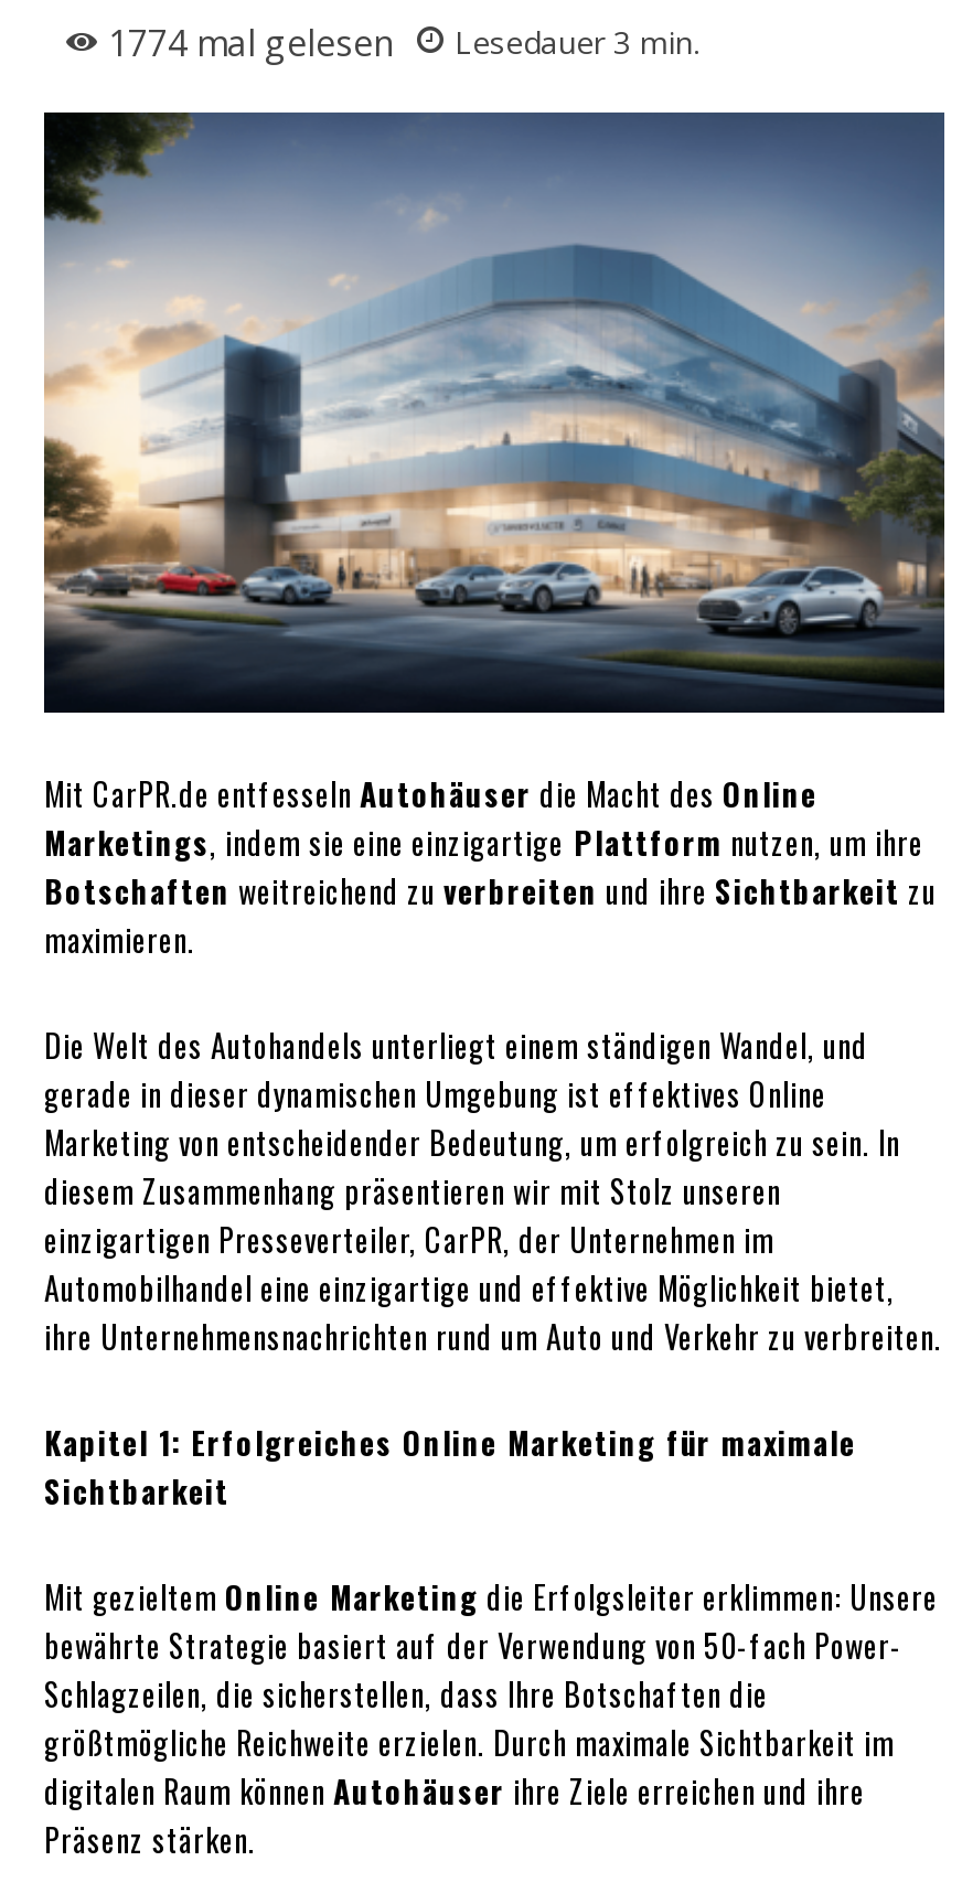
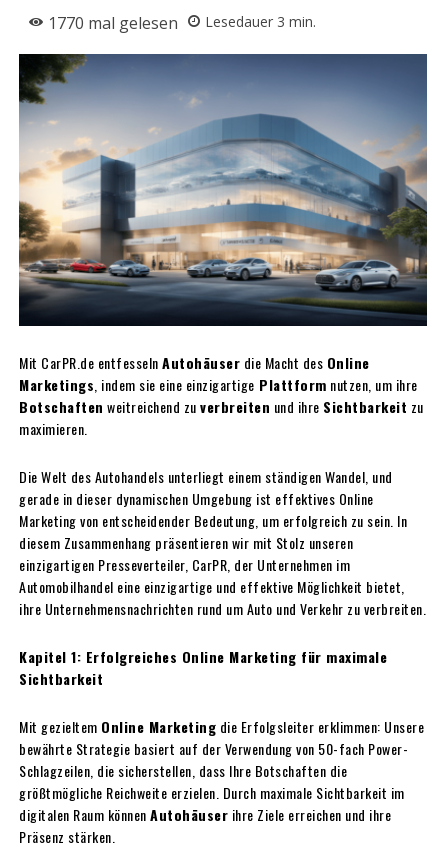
[108,19,699,68] 1774 mal gelesen Lesedauer 3 min. -> [48,12,316,34] 1770 mal gelesen Lesedauer 3 min.

